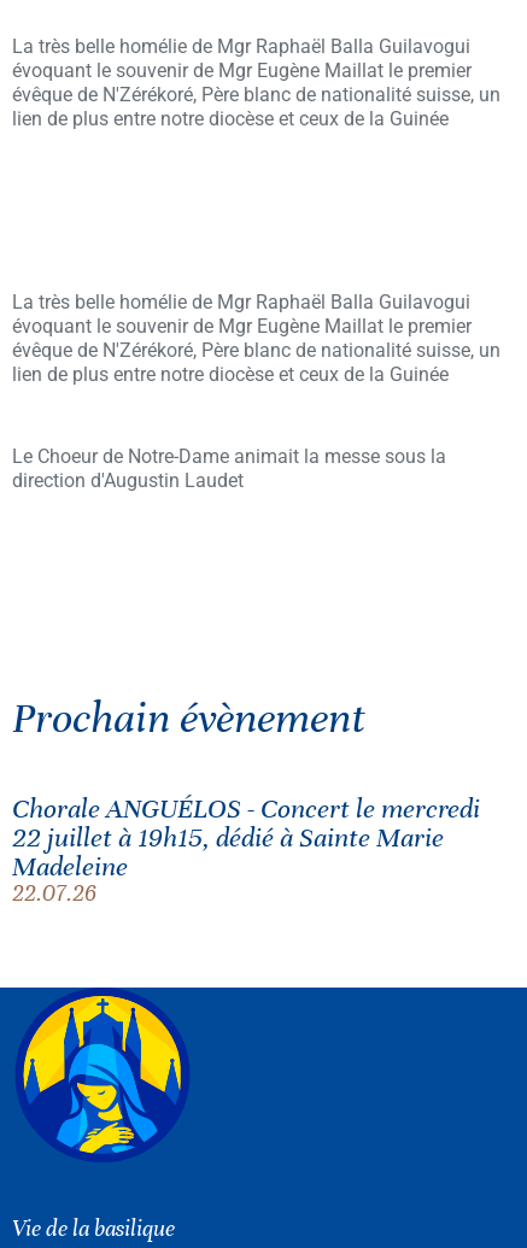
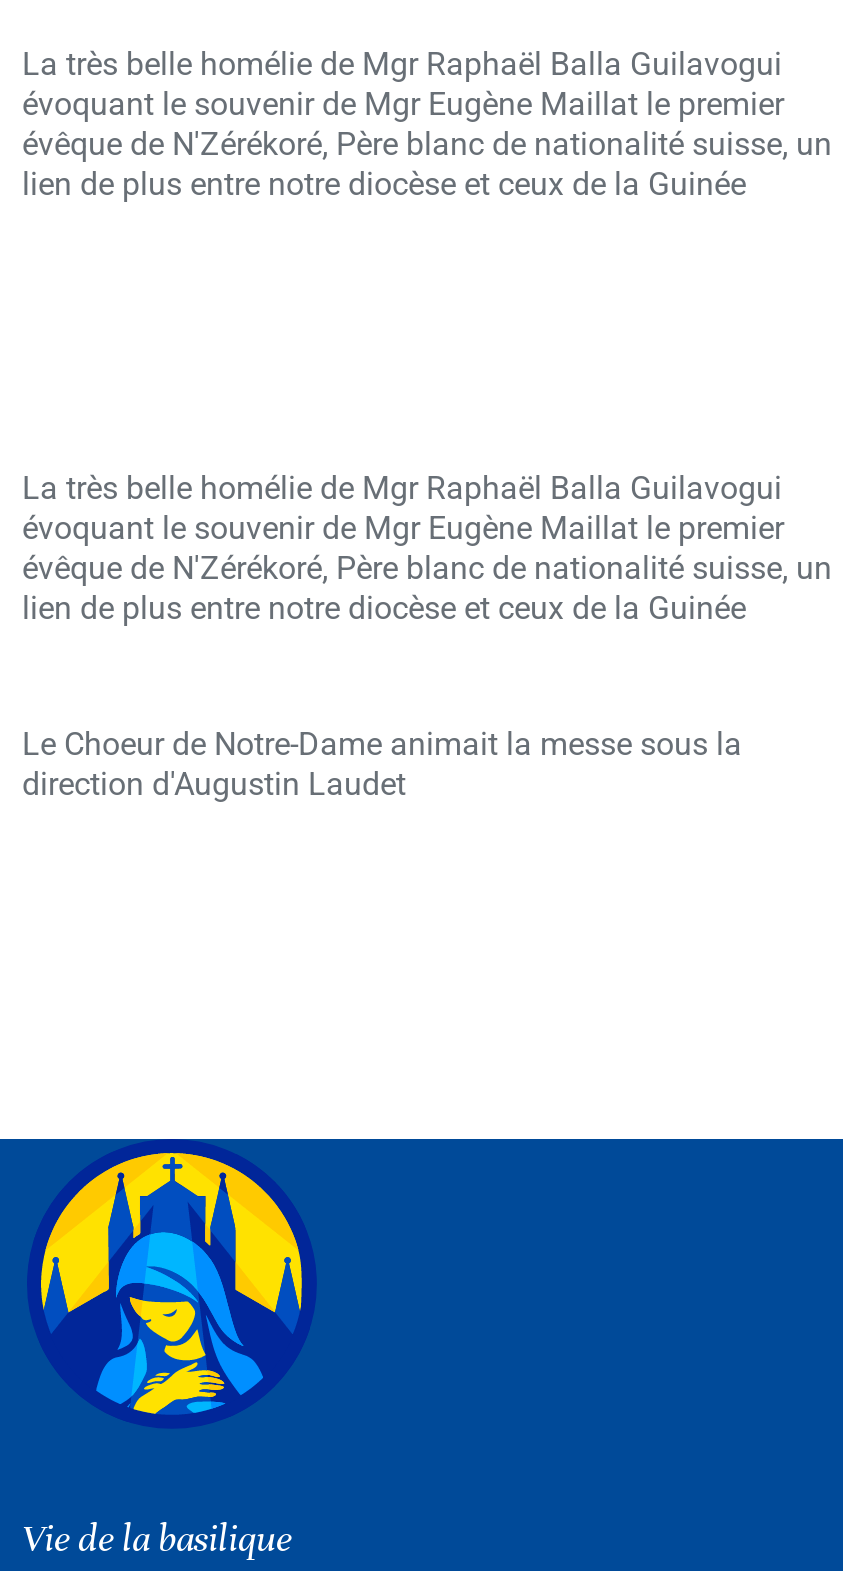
[12,691,480,907] Prochain évènement | Chorale ANGUÉLOS - Concert le mercredi | 22 juillet à 19h15, dédié à Sainte Marie | Madeleine | 22.07.26 -> none

